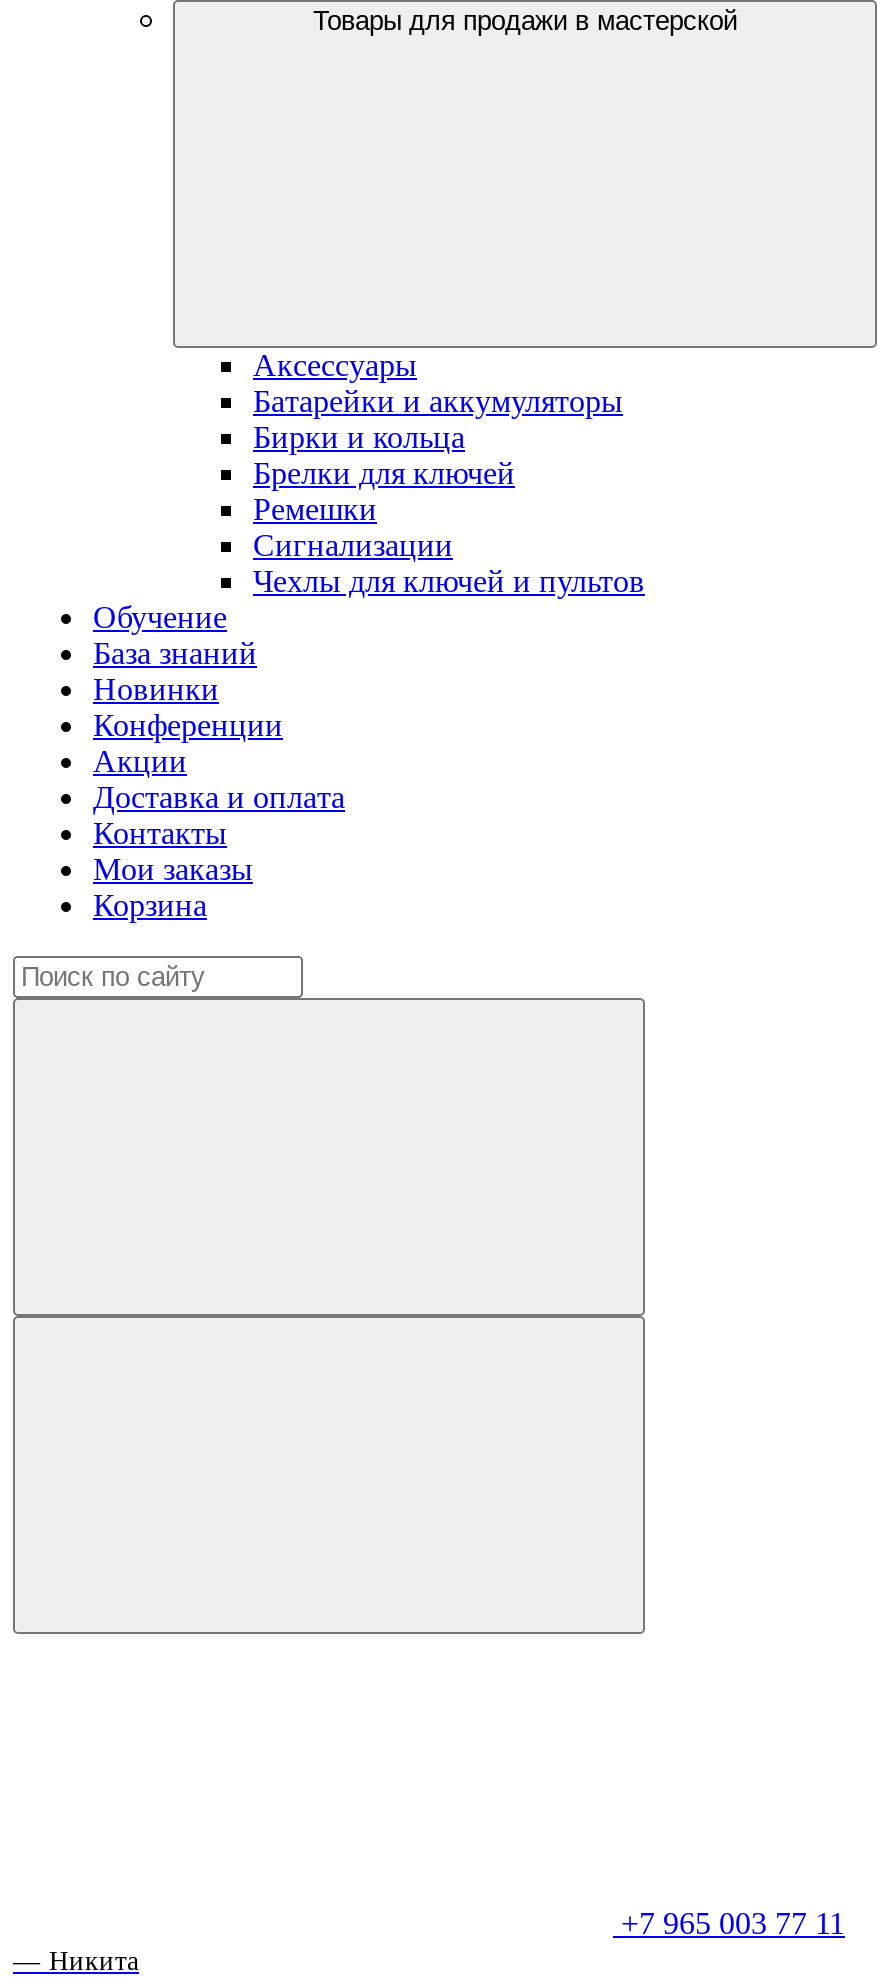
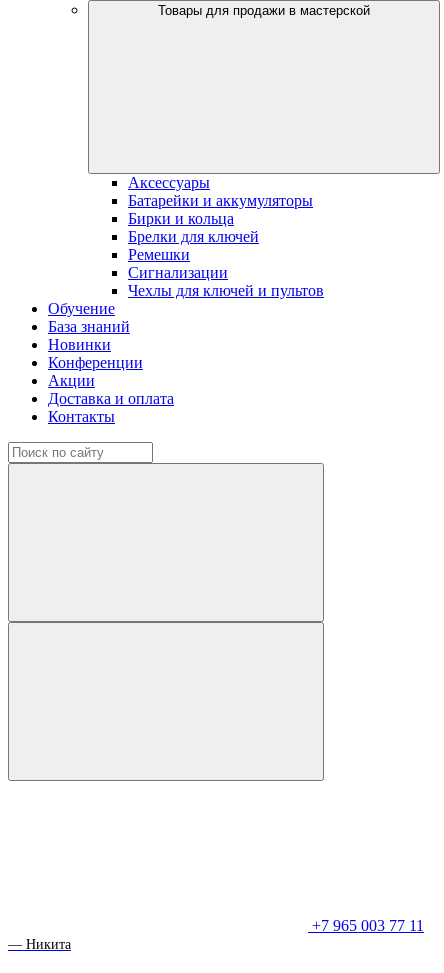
[93,852,253,922] Мои заказы | Корзина -> none

